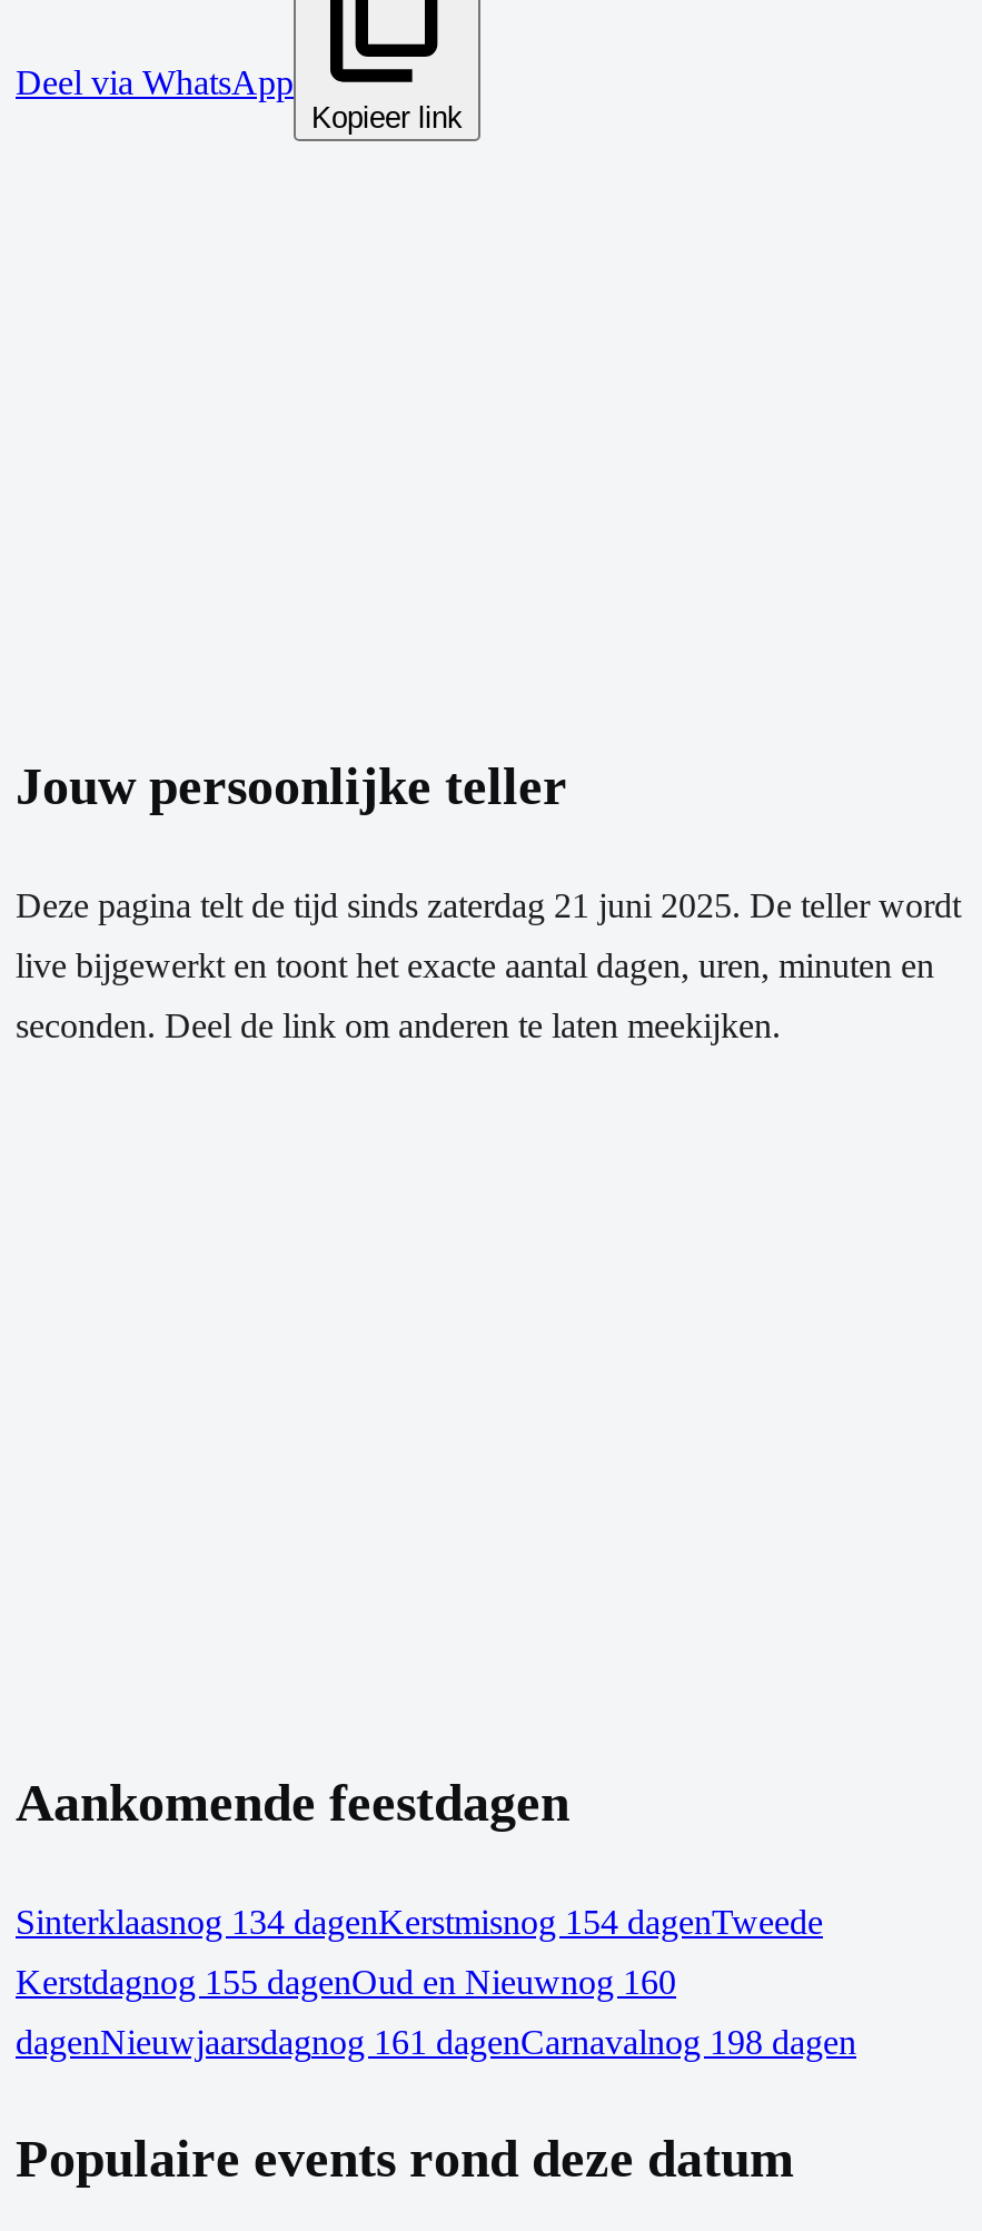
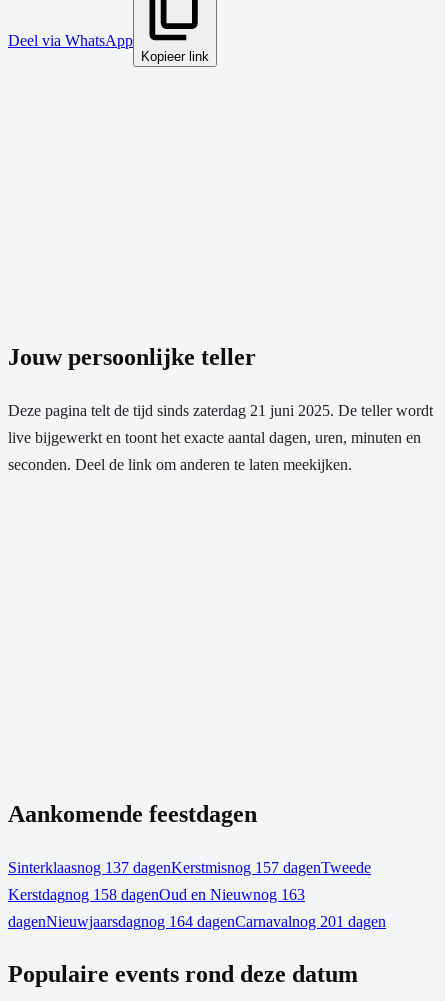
[16,1902,823,1940] Sinterklaasnog 134 dagenKerstmisnog 154 dagenTweede -> [8,858,371,875] Sinterklaasnog 137 dagenKerstmisnog 157 dagenTweede
[16,1962,676,2000] Kerstdagnog 155 dagenOud en Nieuwnog 160 -> [8,885,305,902] Kerstdagnog 158 dagenOud en Nieuwnog 163
[16,2022,856,2060] dagenNieuwjaarsdagnog 161 dagenCarnavalnog 198 dagen -> [8,912,386,929] dagenNieuwjaarsdagnog 164 dagenCarnavalnog 201 dagen

